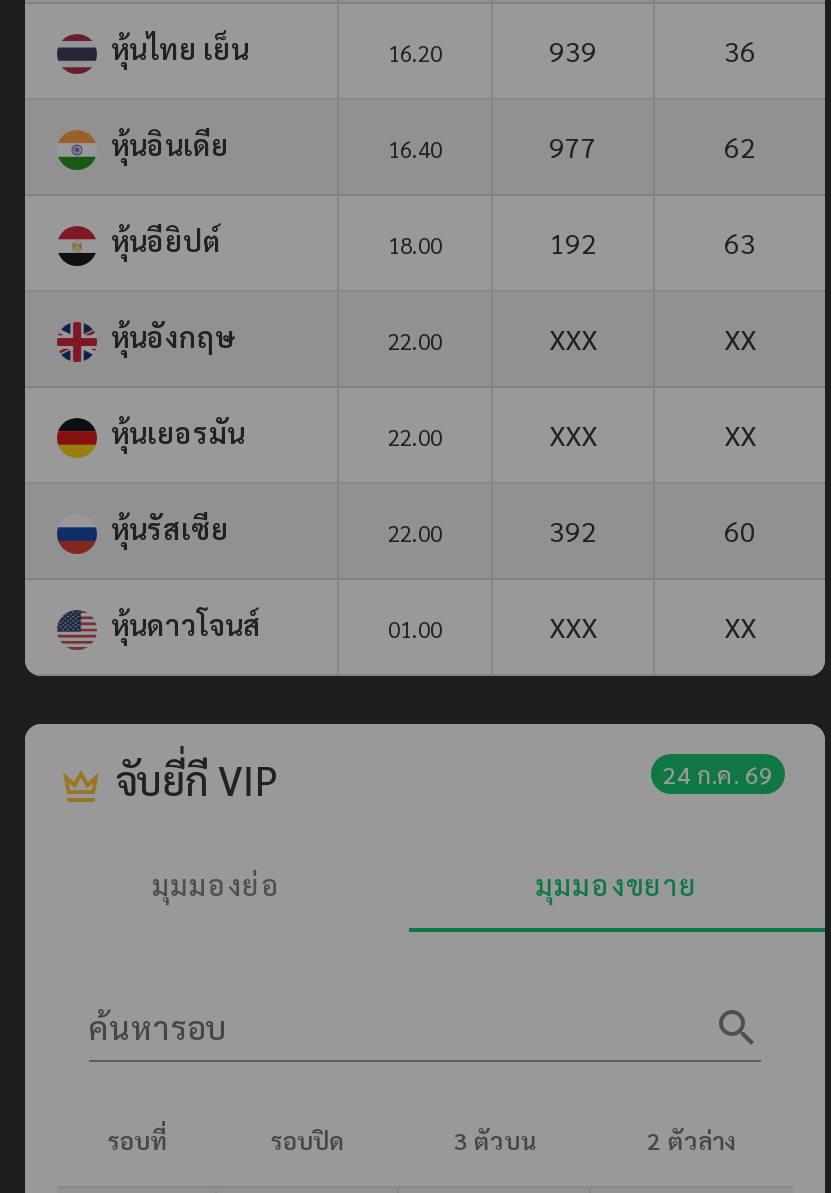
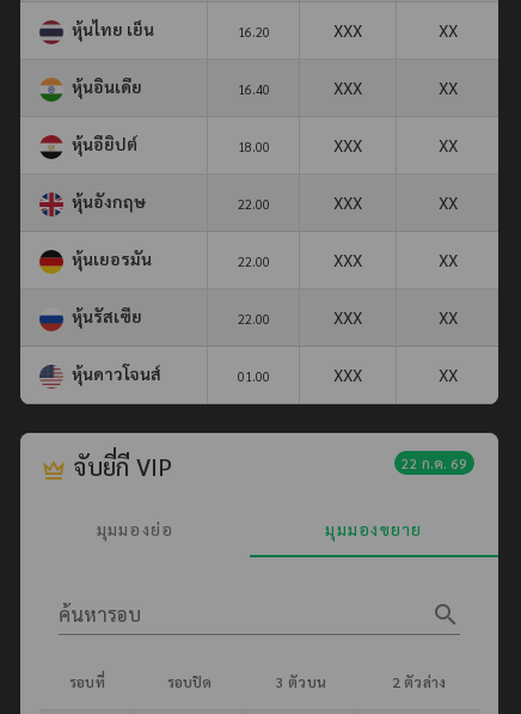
[549,32,756,68] 939 | 36 -> [333,19,457,40] XXX | XX
[549,128,756,164] 977 | 62 -> [333,76,457,98] XXX | XX
[549,224,756,260] 192 | 63 -> [333,134,457,155] XXX | XX
[549,512,756,548] 392 | 60 -> [333,306,457,327] XXX | XX
[663,758,773,790] 24 ก.ค. 69 -> [402,453,467,472] 22 ก.ค. 69

